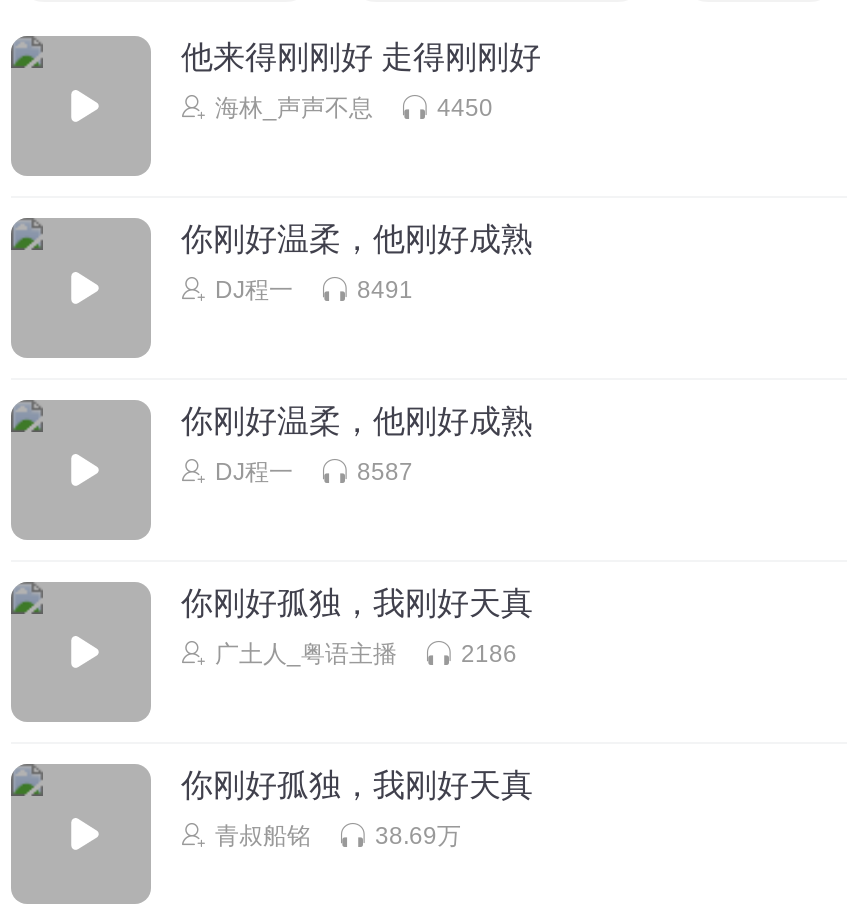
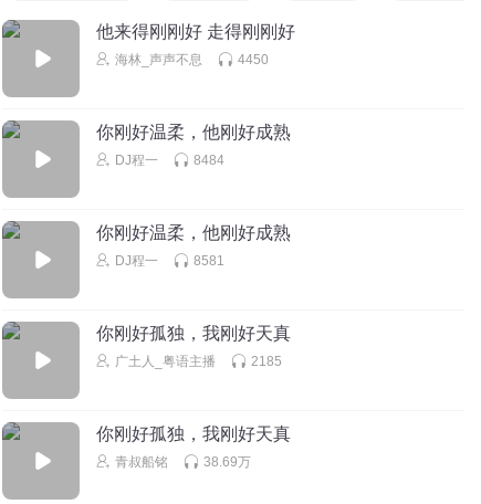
[357,275,413,303] 8491 -> [194,152,224,167] 8484
[357,457,413,485] 8587 -> [194,253,224,268] 8581
[461,639,517,667] 2186 -> [251,353,282,369] 2185

